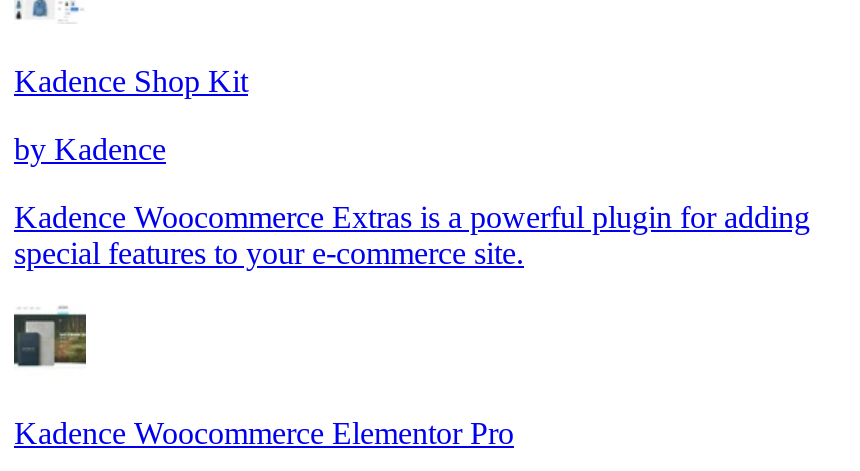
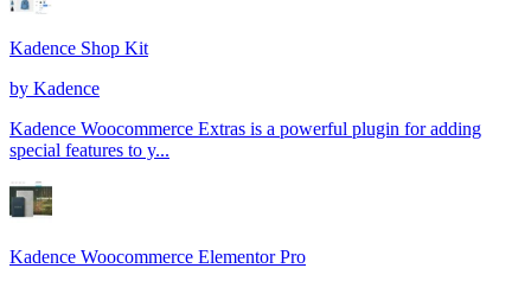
[14,235,524,269] special features to your e-commerce site. -> [9,140,169,160] special features to y...

